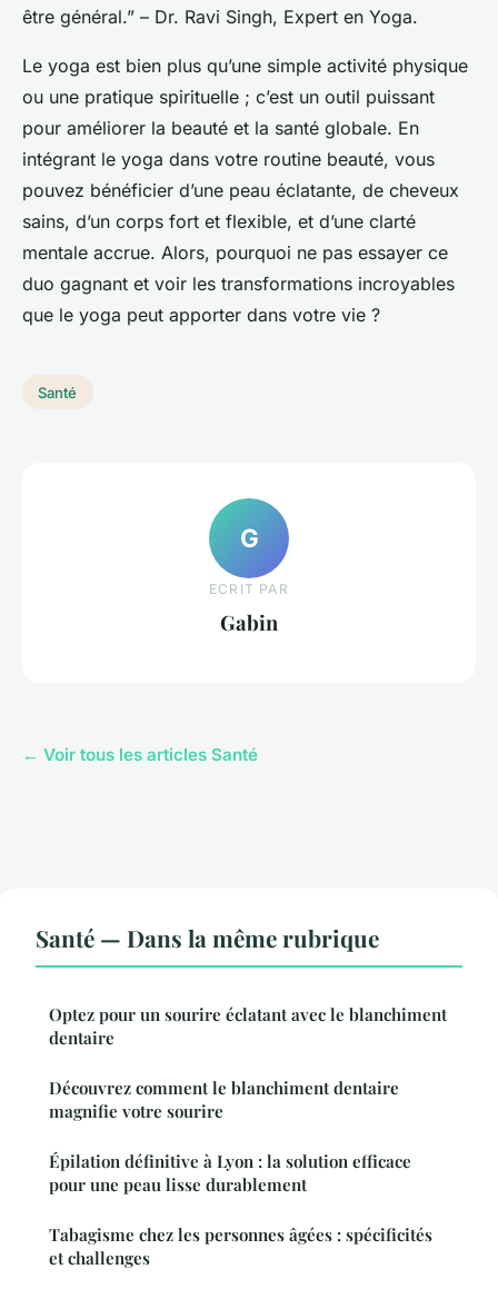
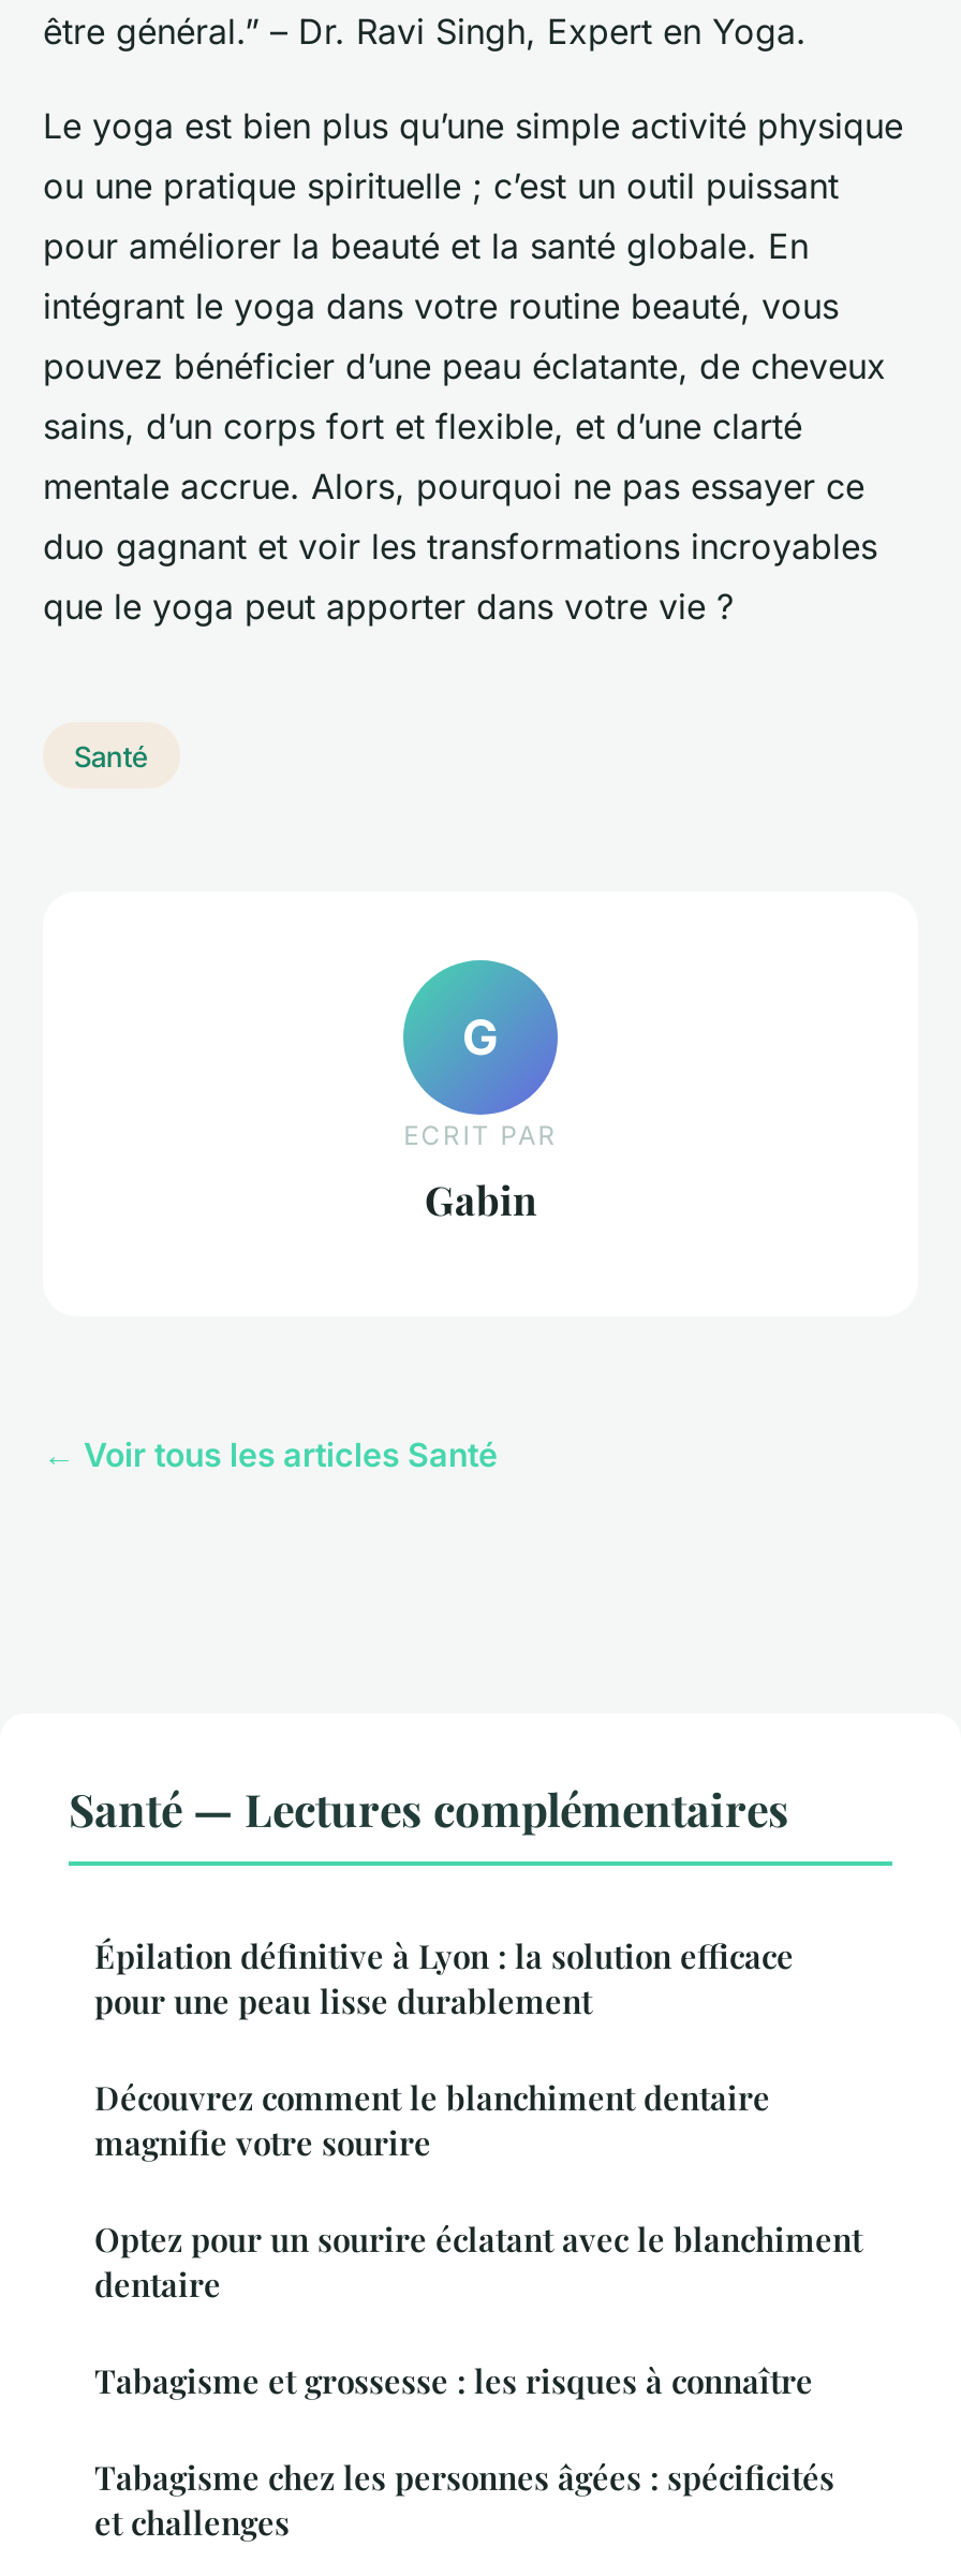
[36,922,379,953] Santé — Dans la même rubrique -> [69,1777,789,1837] Santé — Lectures complémentaires
moved [49,1003,447,1049] -> [94,2217,862,2305]: Optez pour un sourire éclatant avec le blanchiment | dentaire
none -> [94,2359,813,2402] Tabagisme et grossesse : les risques à connaître
moved [49,1076,411,1195] -> [94,1934,794,2164]: Découvrez comment le blanchiment dentaire | magnifie votre sourire | Épilation définitive à Lyon : la solution efficace | pour une peau lisse durablement

